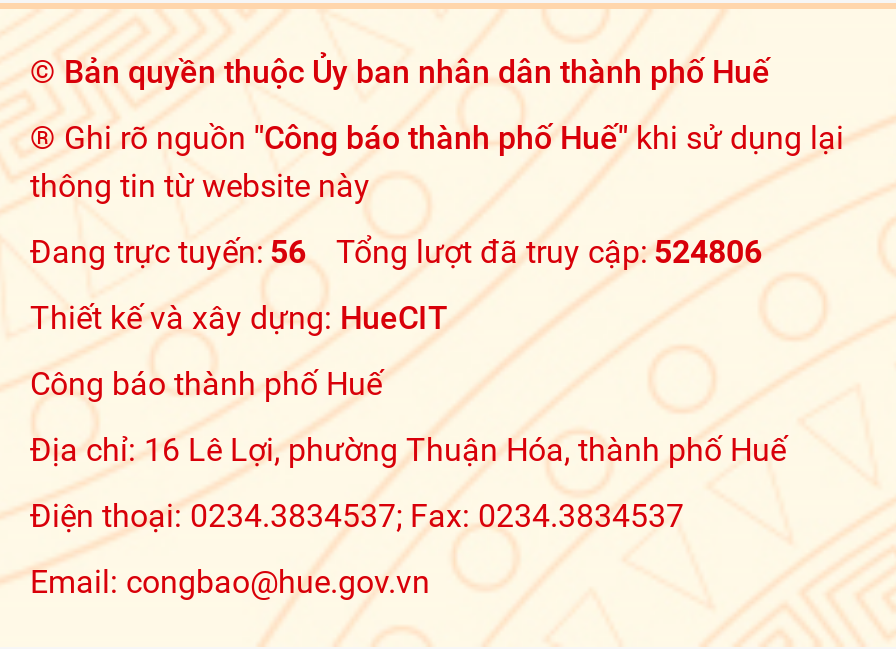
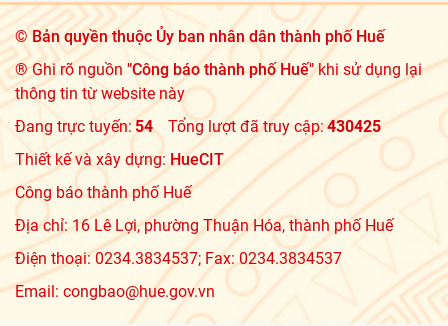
[30,232,306,270] Đang trực tuyến: 56 -> [15,116,153,135] Đang trực tuyến: 54
[336,232,762,270] Tổng lượt đã truy cập: 524806 -> [168,116,381,135] Tổng lượt đã truy cập: 430425

